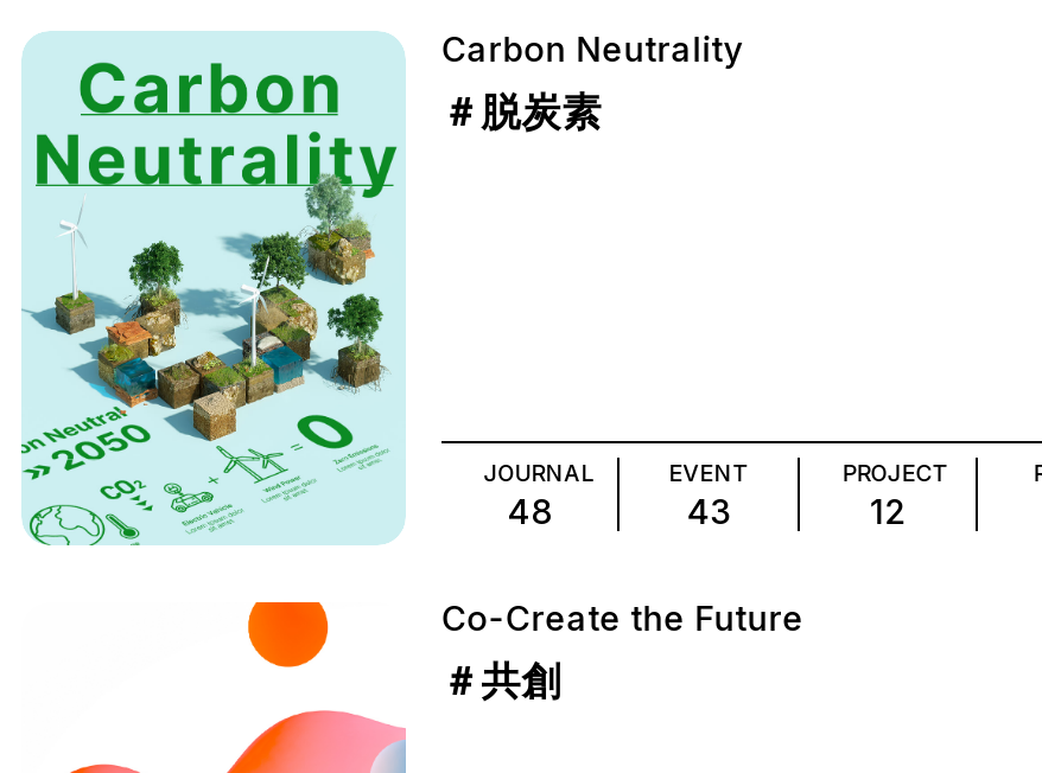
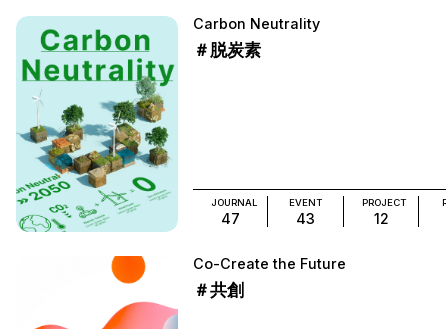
[507,490,552,530] 48 -> [220,209,239,226] 47

